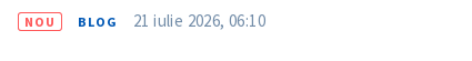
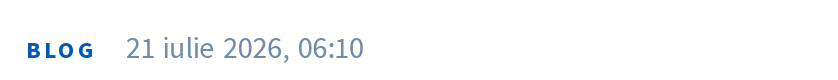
[24,14,56,30] NOU -> none

